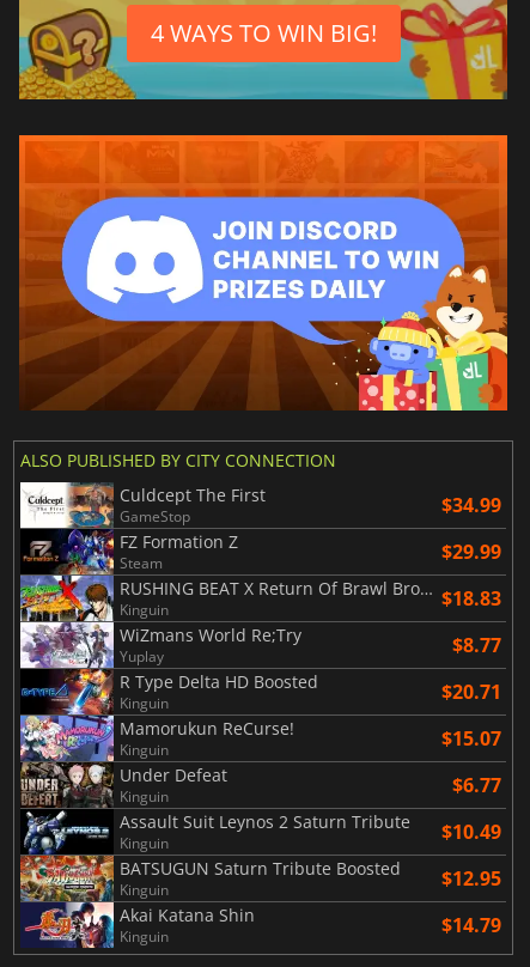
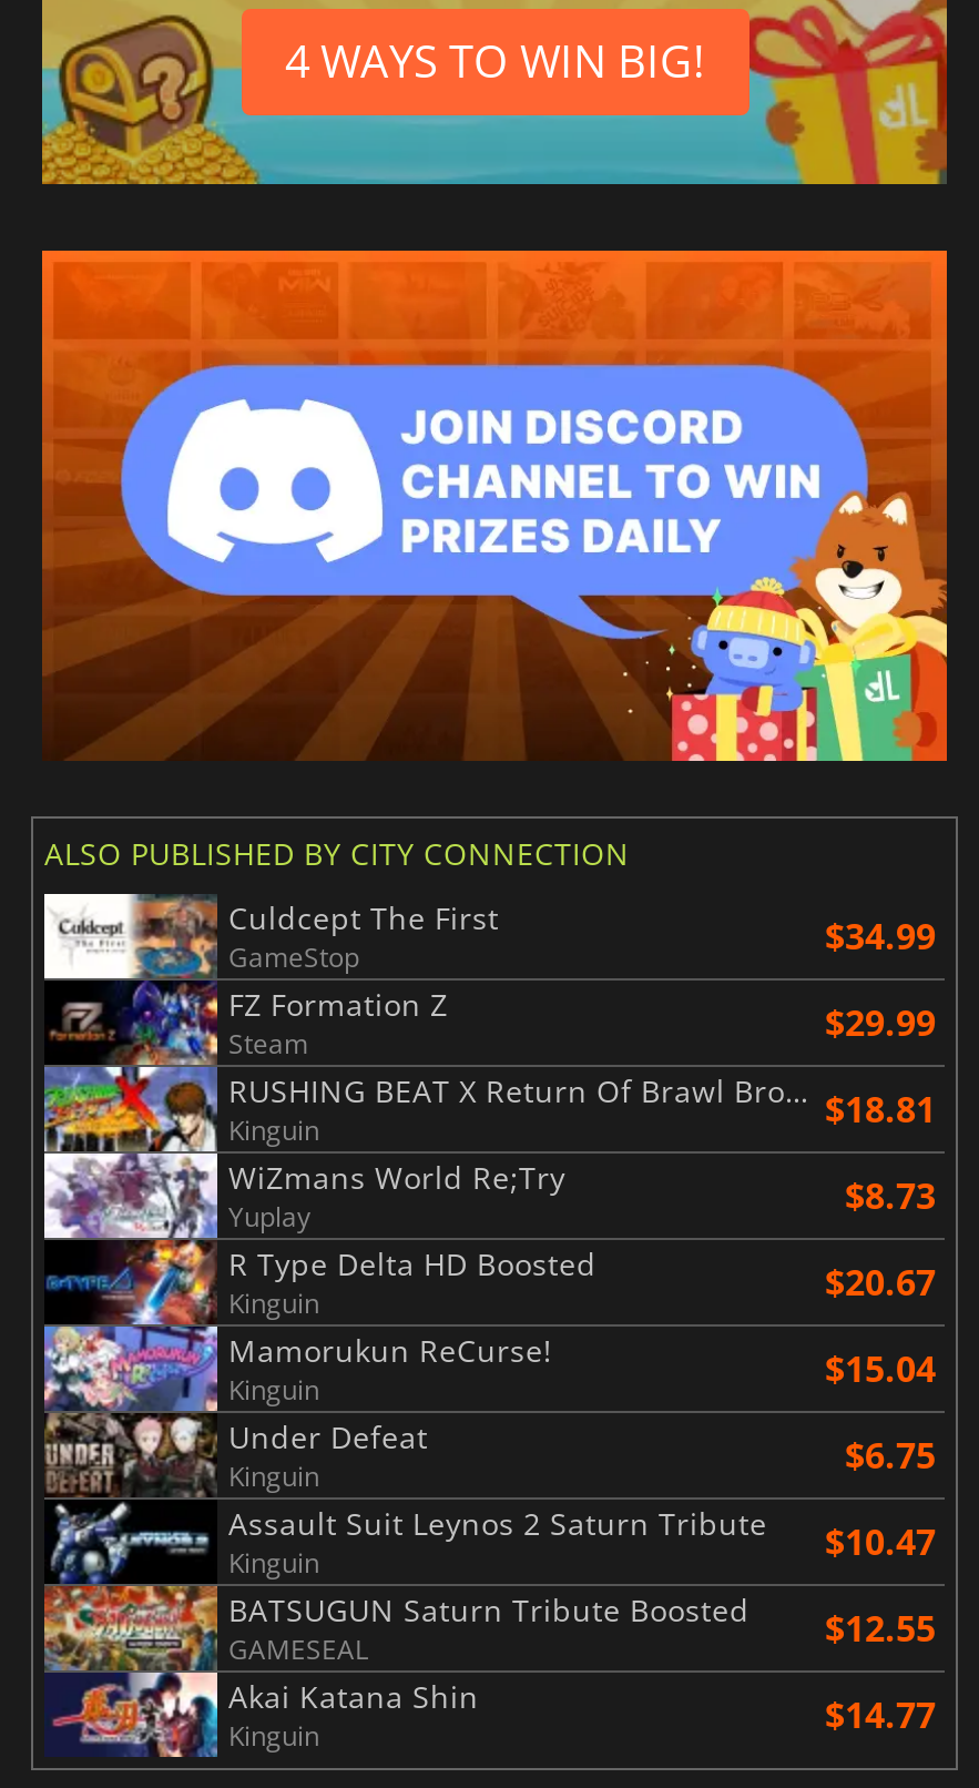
[441,585,501,612] $18.83 -> [825,1085,936,1134] $18.81
[452,632,501,658] $8.77 -> [845,1171,936,1220] $8.73
[441,679,501,705] $20.71 -> [825,1258,936,1307] $20.67
[441,725,501,752] $15.07 -> [825,1344,936,1393] $15.04
[452,772,501,798] $6.77 -> [845,1431,936,1480] $6.75
[120,810,501,845] Assault Suit Leynos 2 Saturn Tribute $10.49 -> [228,1502,936,1566] Assault Suit Leynos 2 Saturn Tribute $10.47
[120,865,501,900] Kinguin | $12.95 -> [228,1604,936,1668] GAMESEAL | $12.55
[441,912,501,938] $14.79 -> [825,1690,936,1739] $14.77

